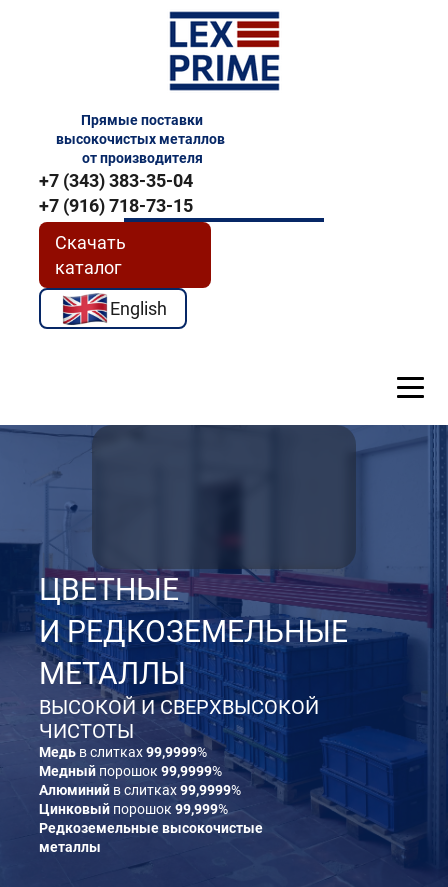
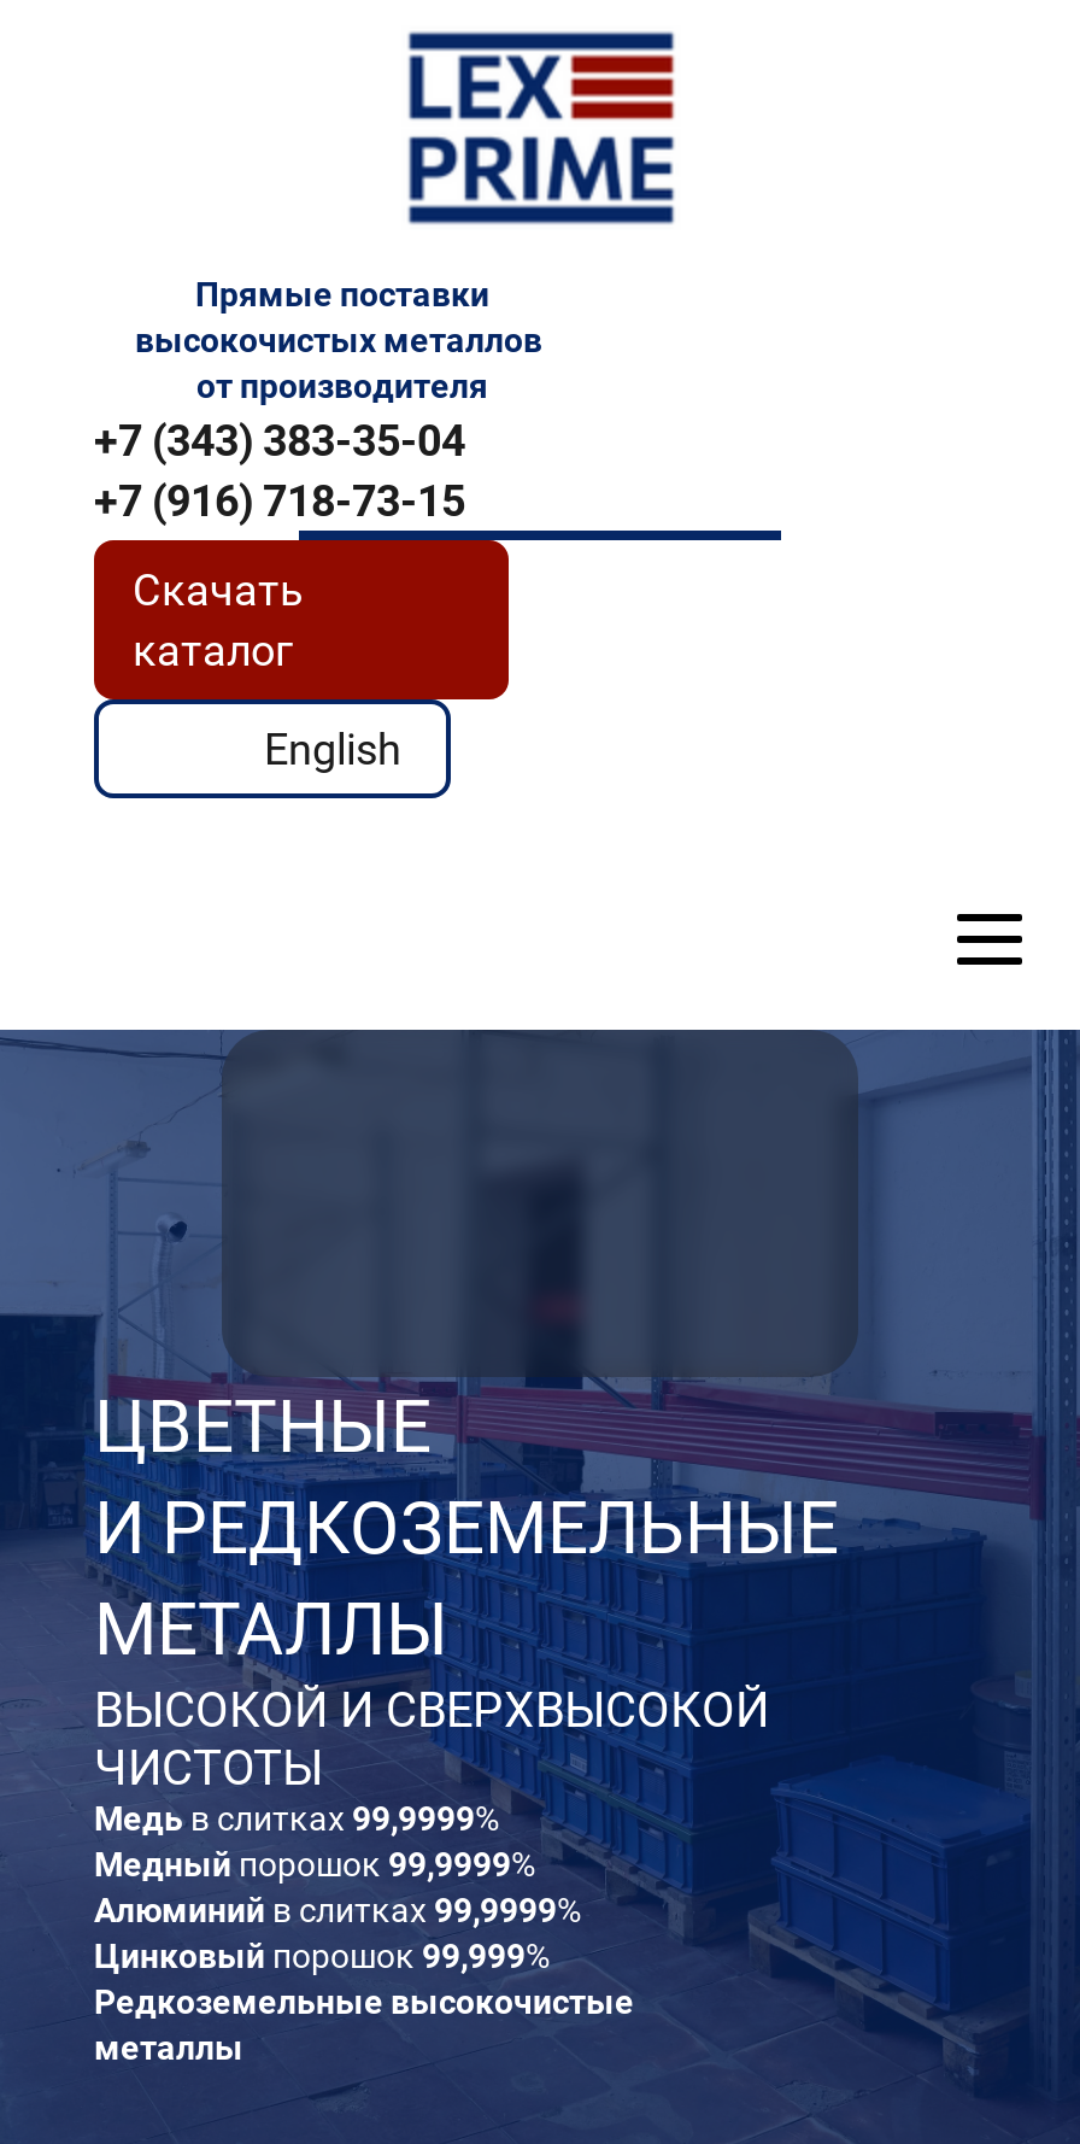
[62,293,108,325] [image] -> none

